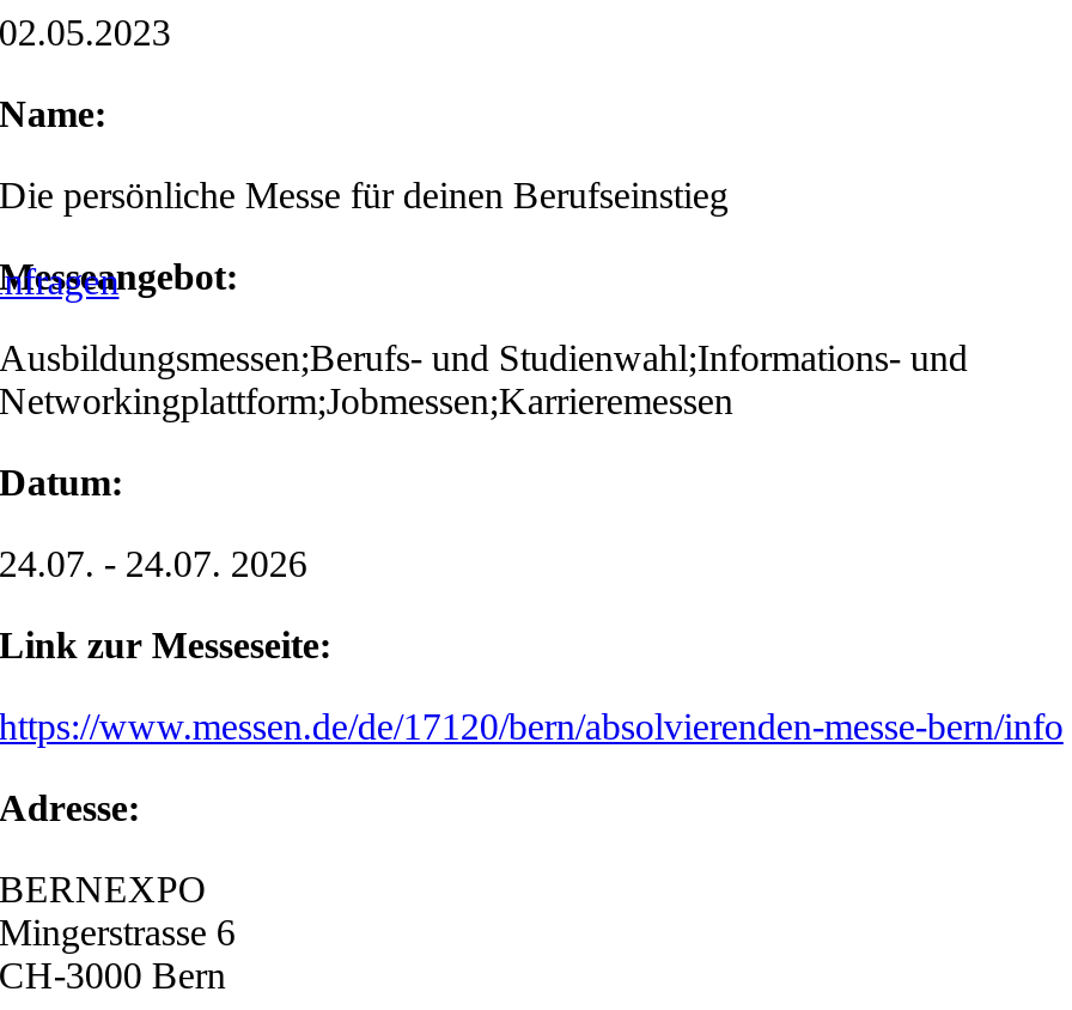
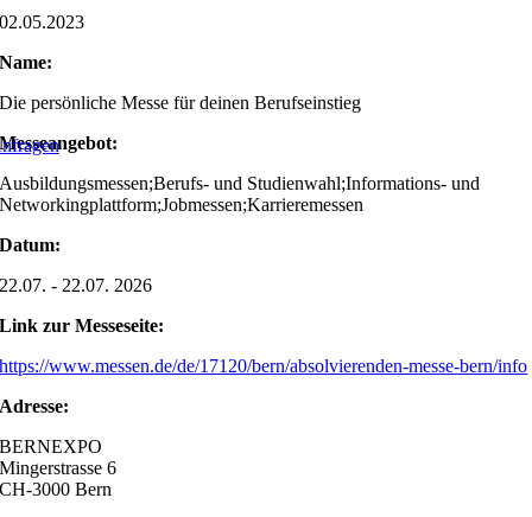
[0,543,307,584] 24.07. - 24.07. 2026 -> [0,275,152,295] 22.07. - 22.07. 2026

